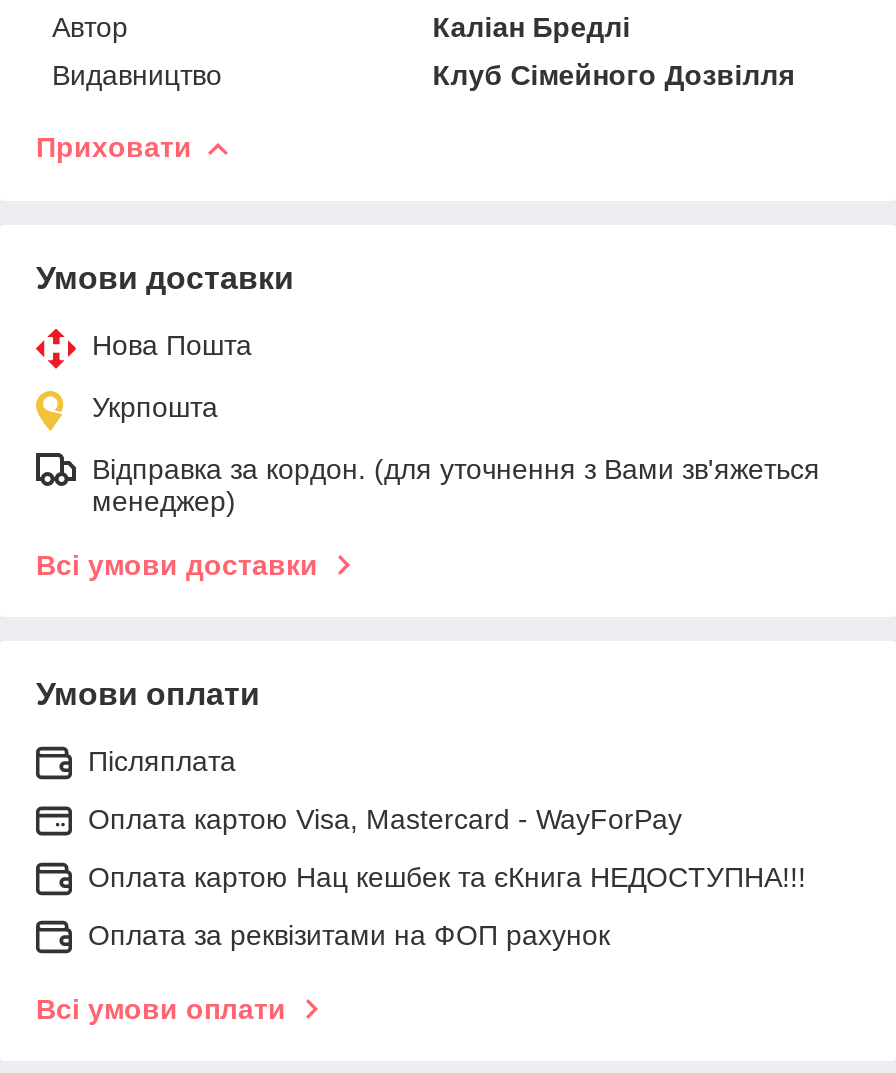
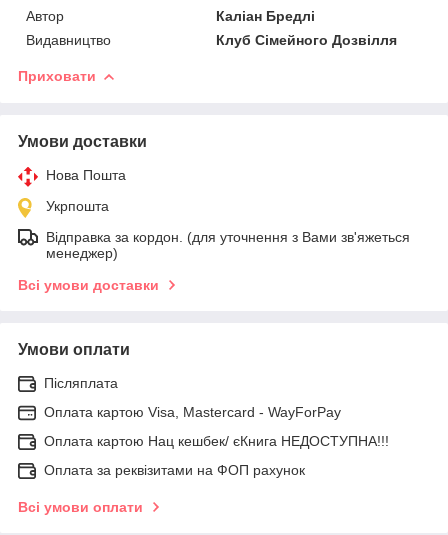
[88,861,806,893] Оплата картою Нац кешбек та єКнига НЕДОСТУПНА!!! -> [44,433,389,449] Оплата картою Нац кешбек/ єКнига НЕДОСТУПНА!!!

